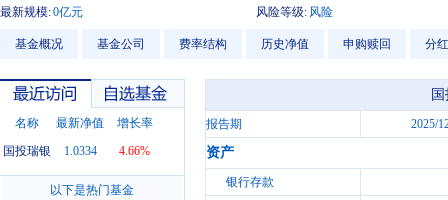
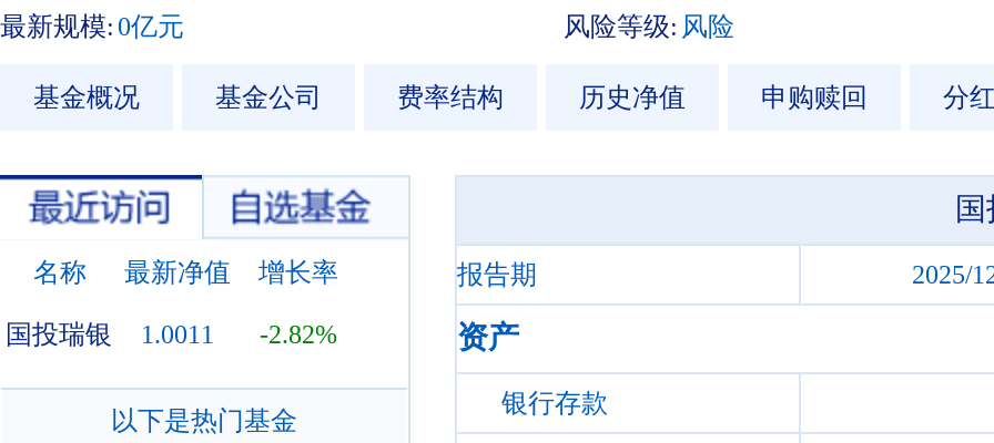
[63,144,96,158] 1.0334 -> [141,319,214,350] 1.0011
[119,144,150,158] 4.66% -> [260,319,337,350] -2.82%

